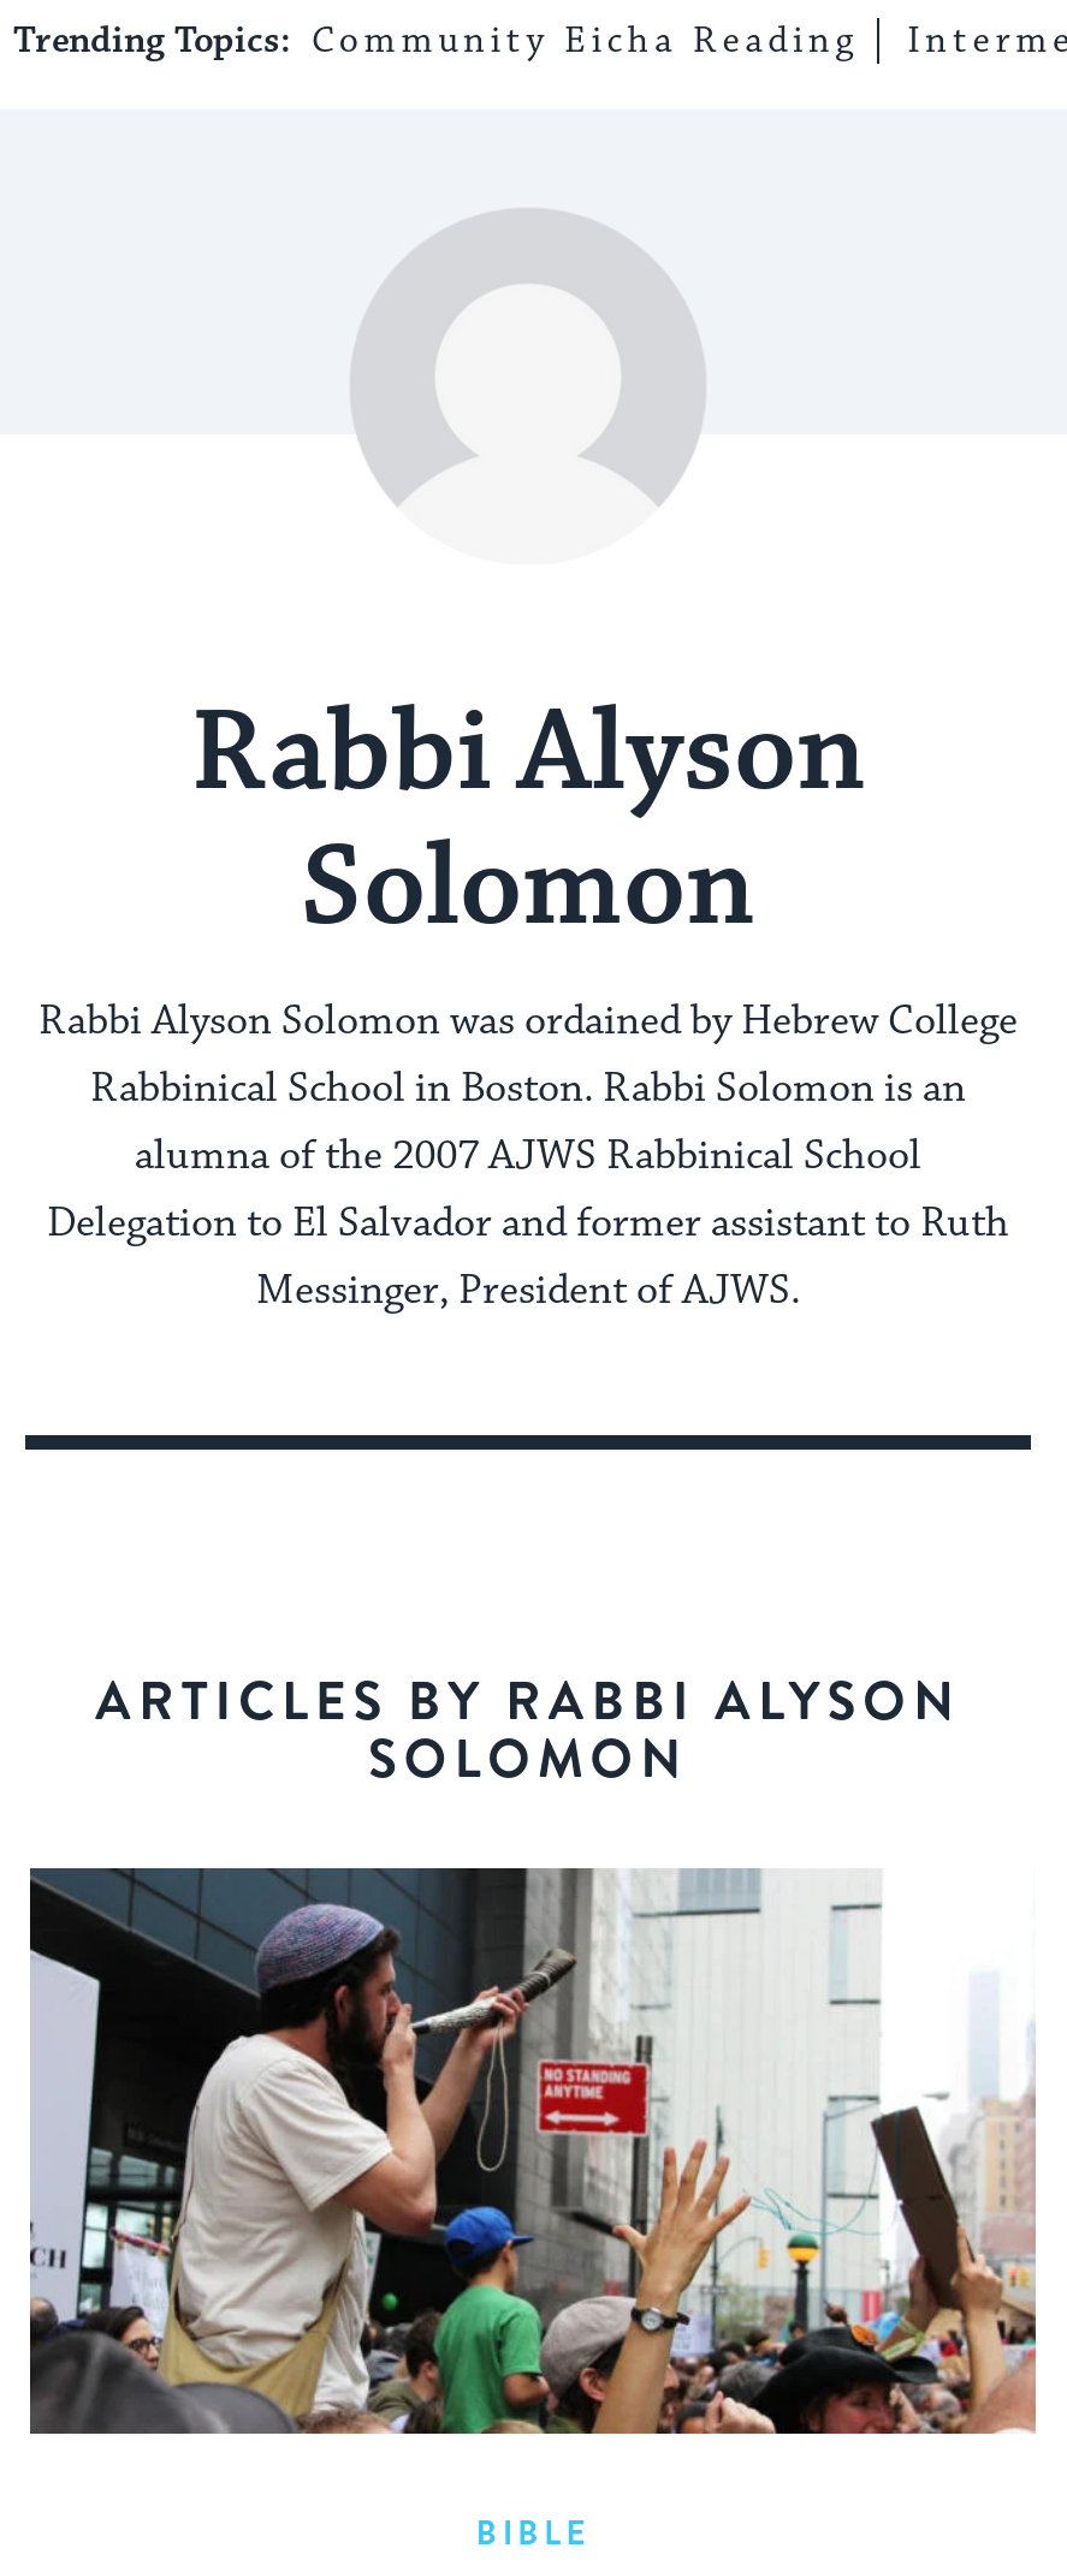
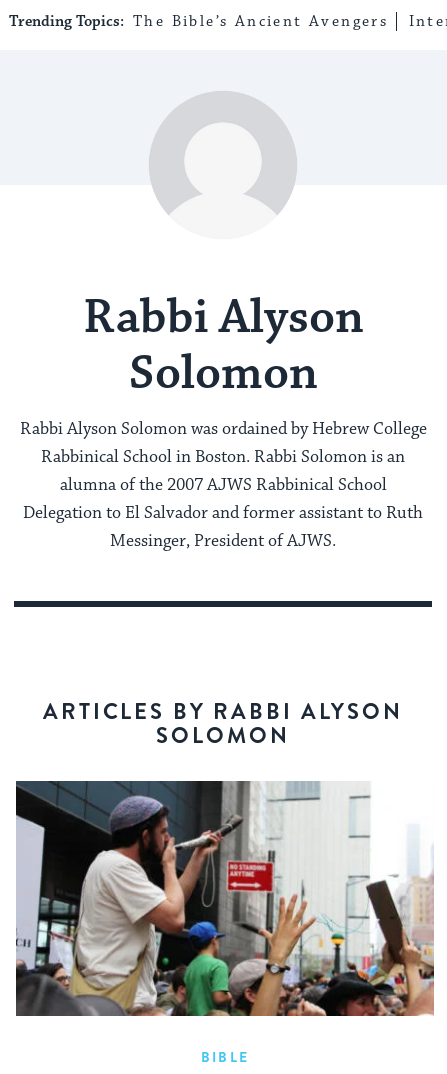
[13,18,858,64] Trending Topics: Community Eicha Reading -> [9,12,388,31] Trending Topics: The Bible’s Ancient Avengers

